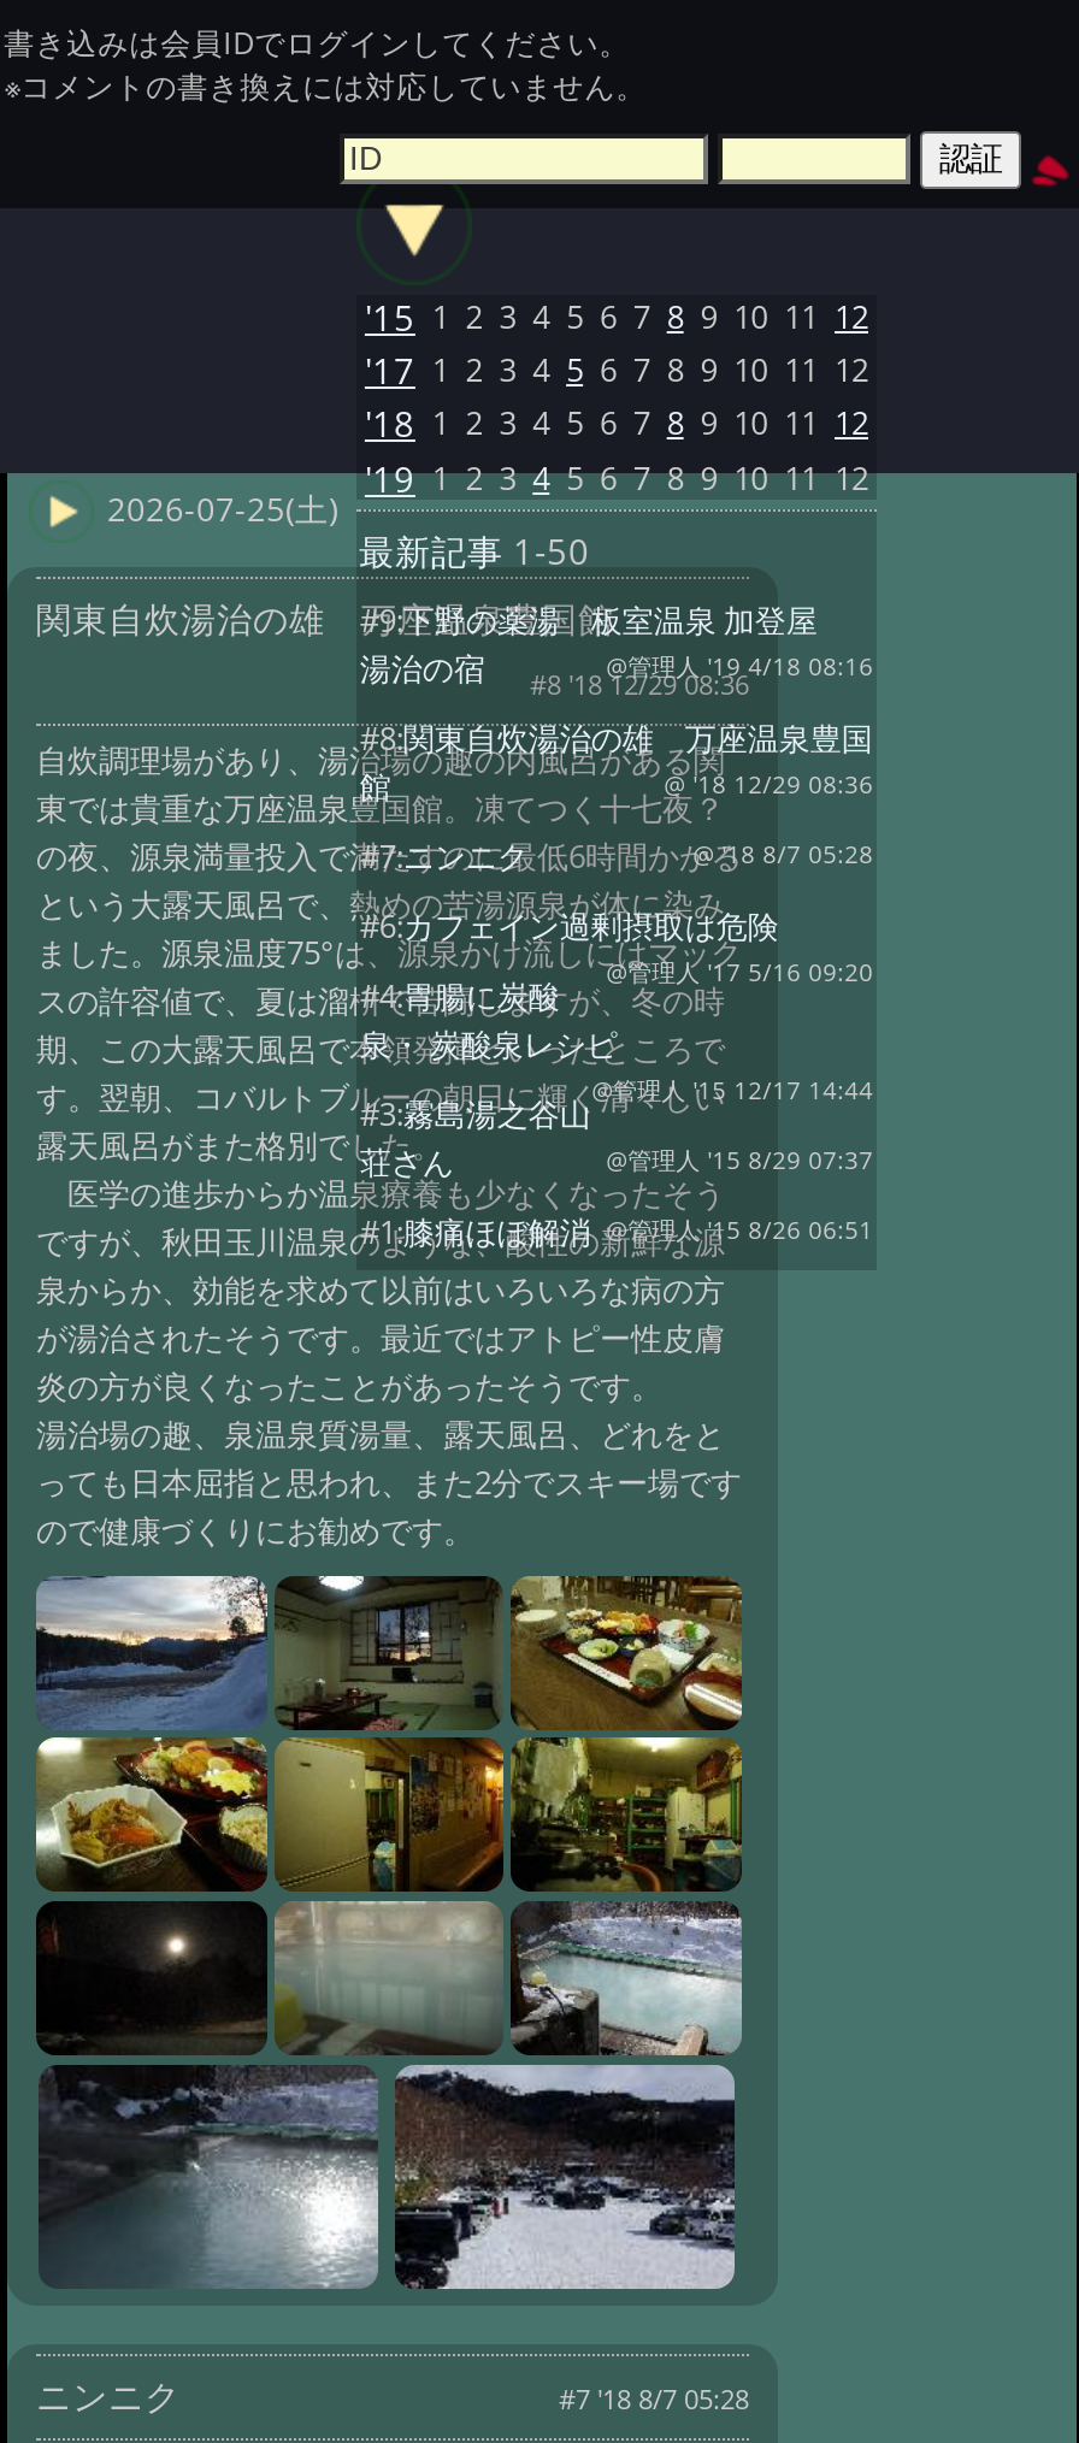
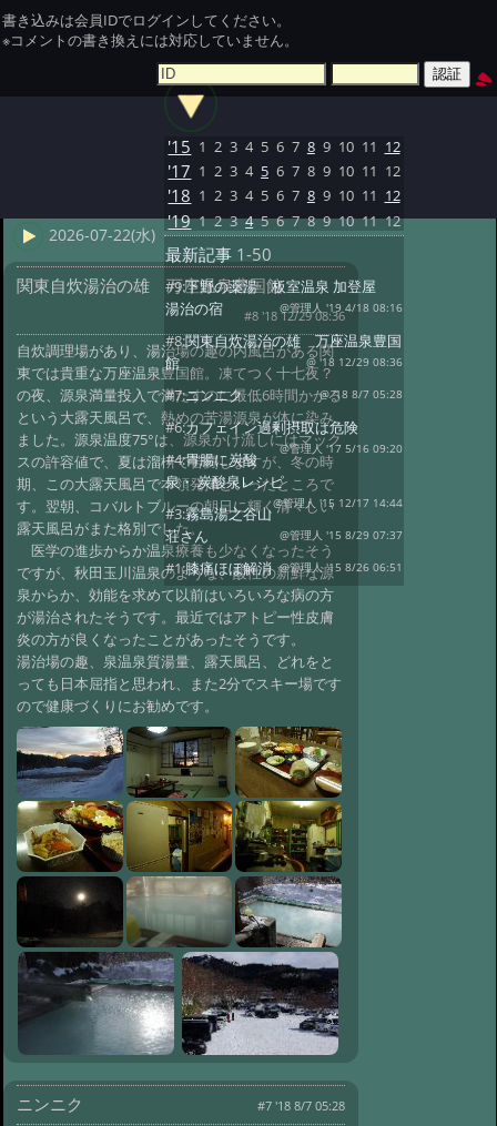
[107,488,338,531] 2026-07-25(土) -> [49,225,156,245] 2026-07-22(水)

